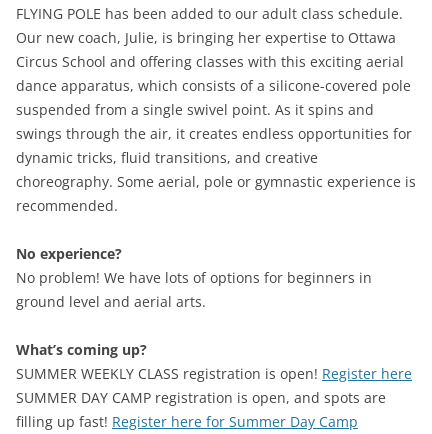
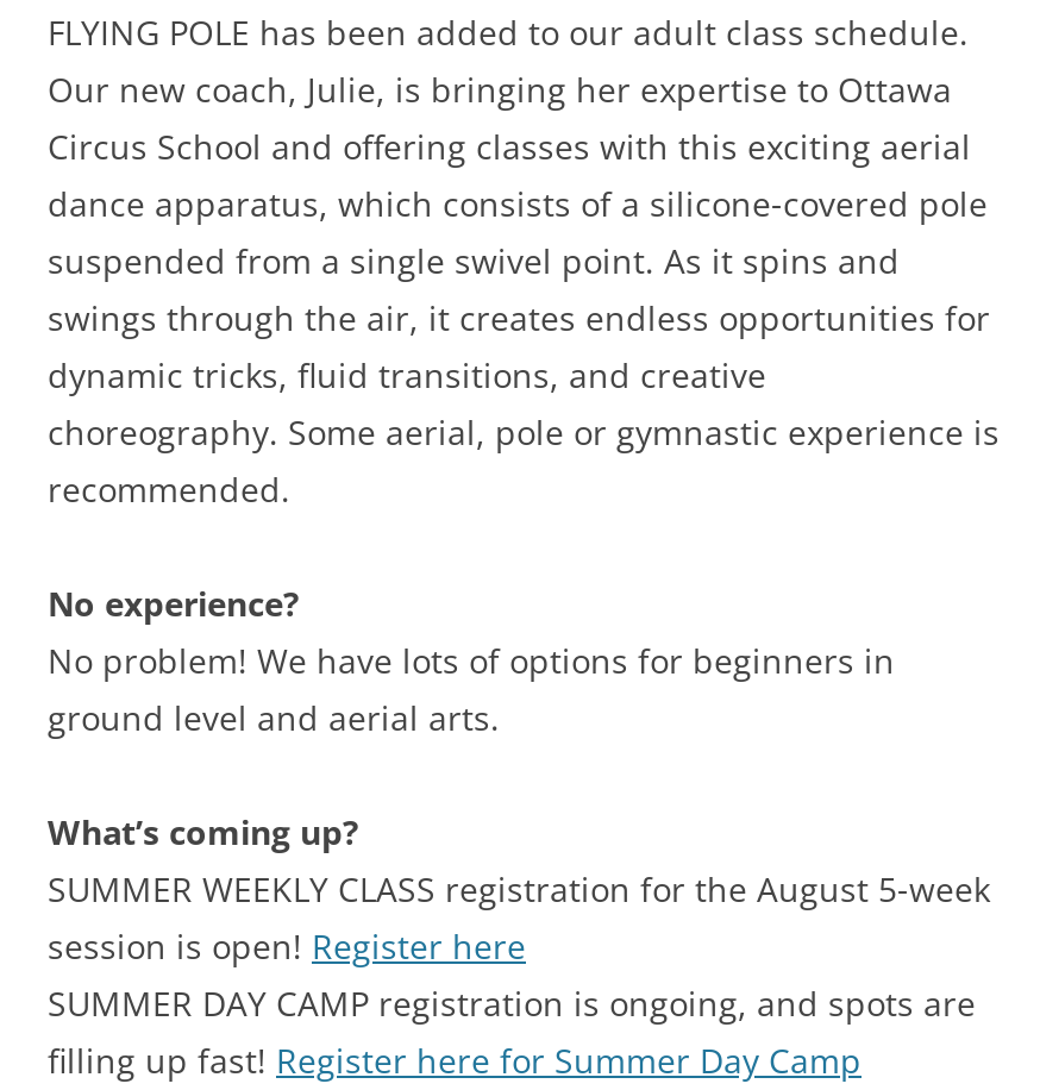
[16,364,412,407] SUMMER WEEKLY CLASS registration is open! Register here | SUMMER DAY CAMP registration is open, and spots are -> [48,866,990,1026] SUMMER WEEKLY CLASS registration for the August 5-week | session is open! Register here | SUMMER DAY CAMP registration is ongoing, and spots are

